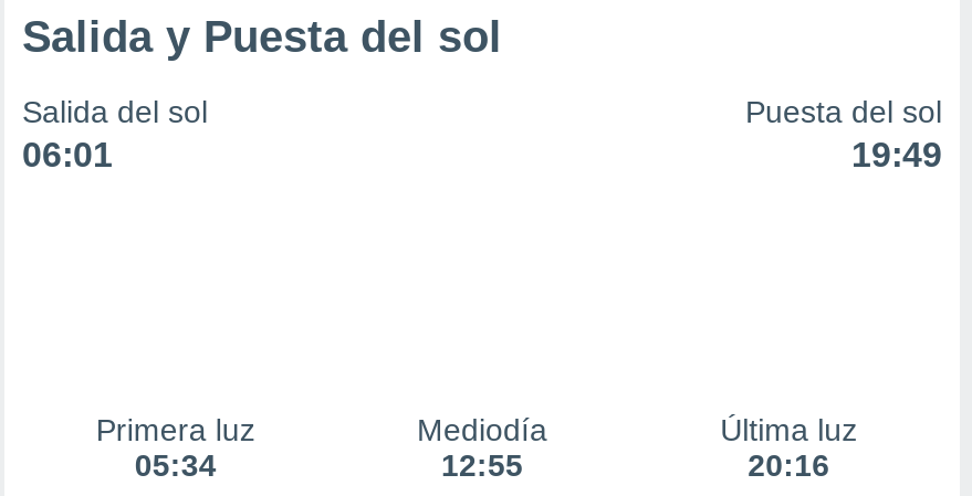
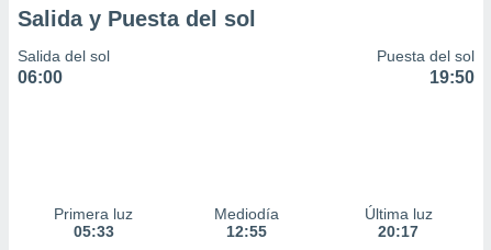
[22,136,113,173] 06:01 -> [18,68,63,87] 06:00
[851,136,942,173] 19:49 -> [429,68,475,87] 19:50
[134,447,216,483] 05:34 -> [73,223,114,240] 05:33
[748,447,830,483] 20:16 -> [378,223,419,240] 20:17

